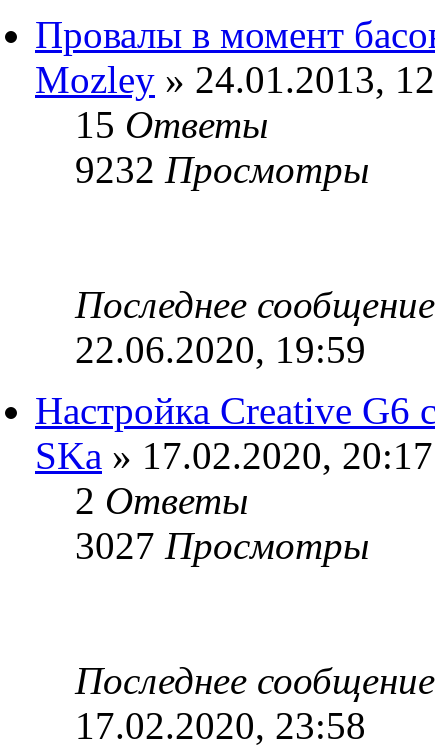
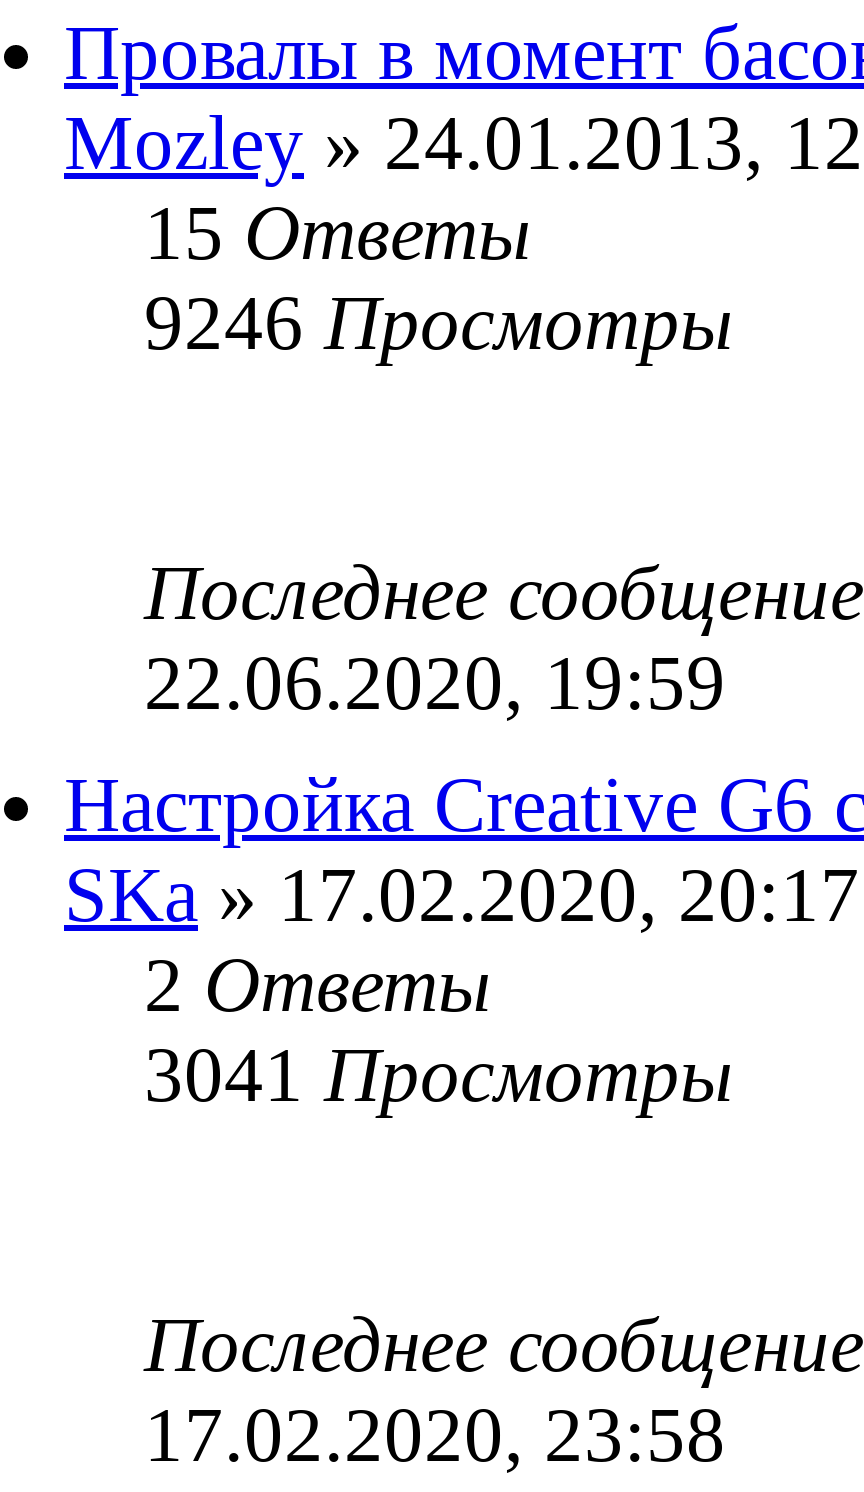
[75,148,369,191] 9232 Просмотры -> [144,279,732,365] 9246 Просмотры
[75,524,369,567] 3027 Просмотры -> [144,1031,732,1117] 3041 Просмотры

